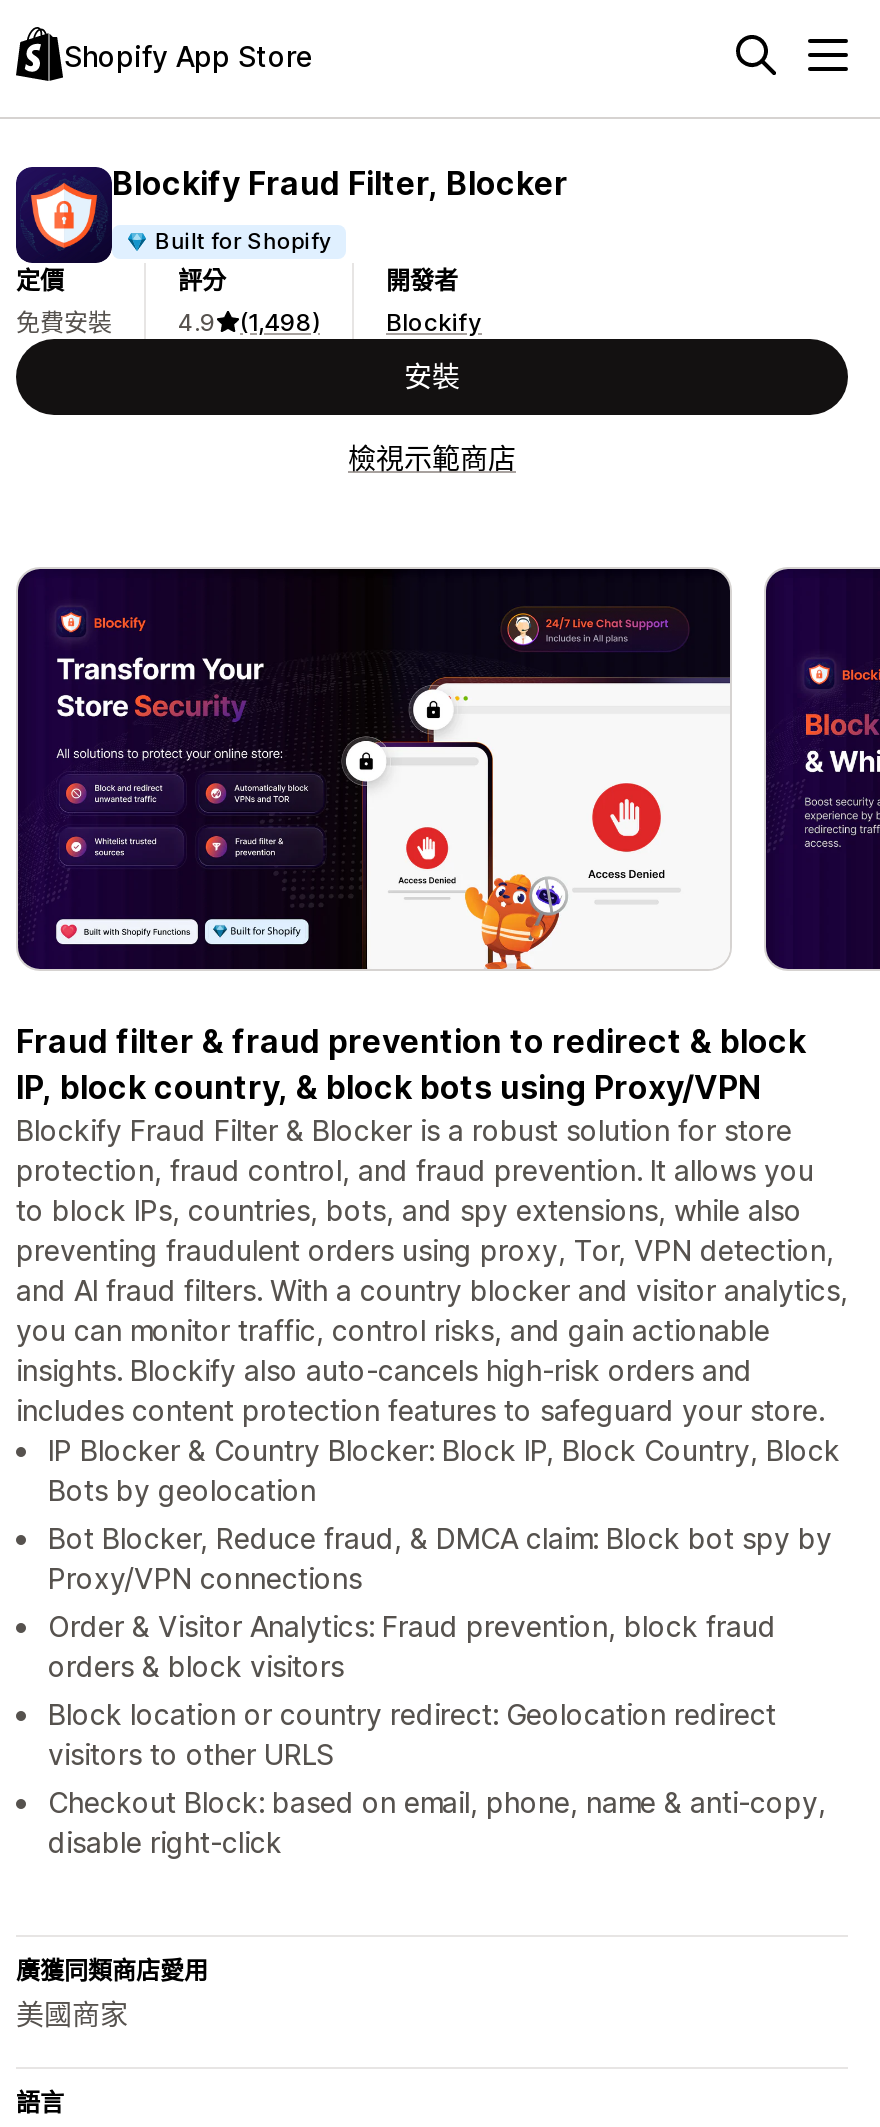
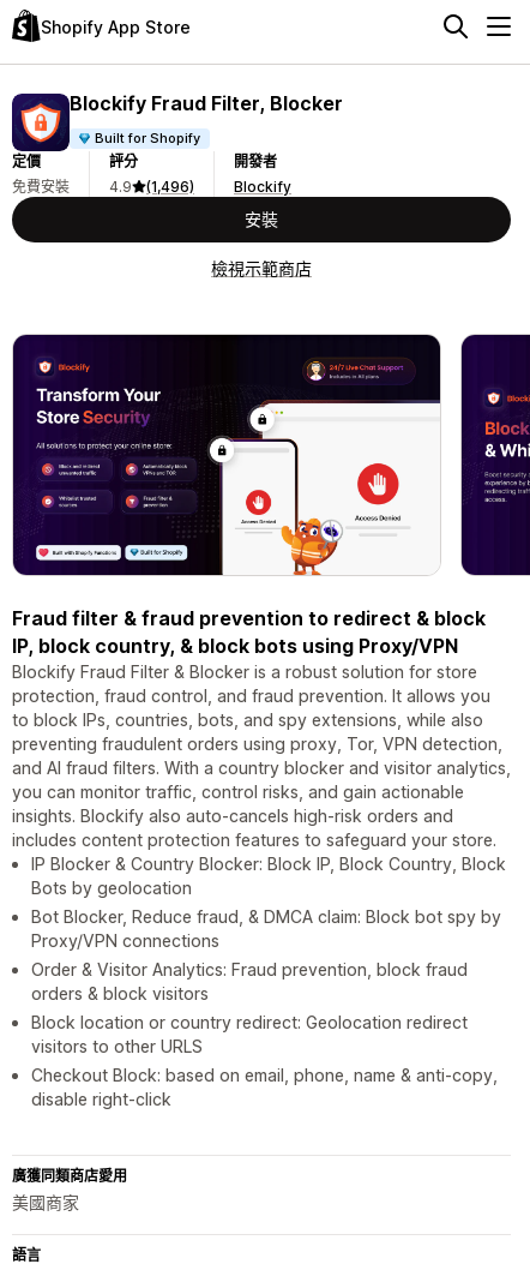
[178,307,320,337] 4.9 (1,498) -> [109,178,194,196] 4.9 (1,496)

